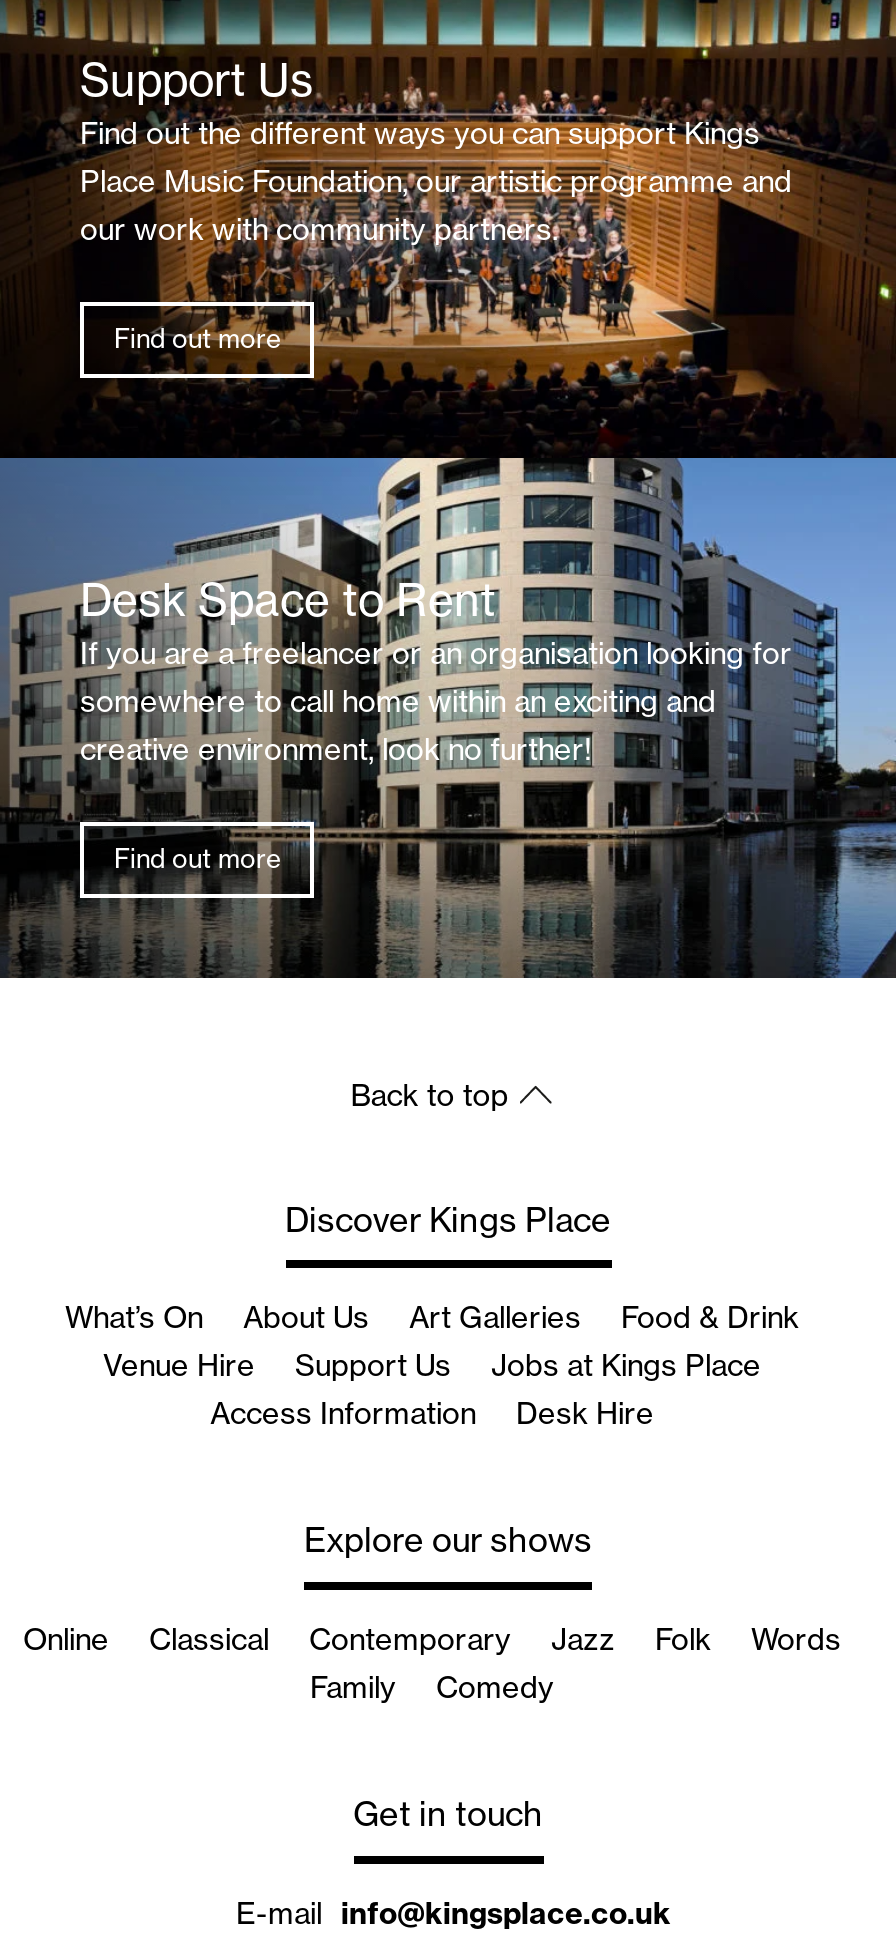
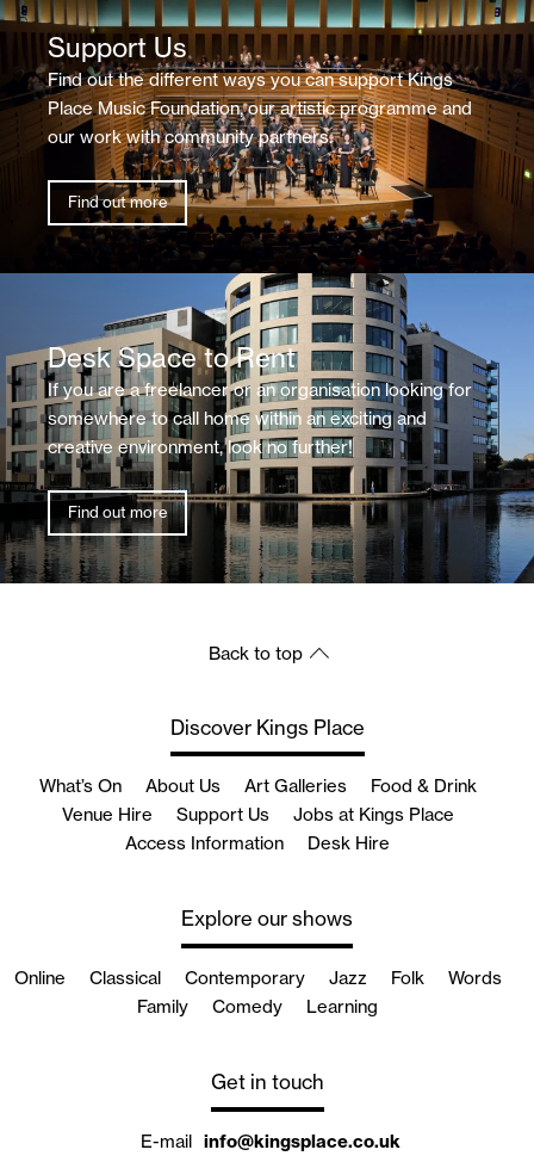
none -> [306,995,378,1018] Learning

